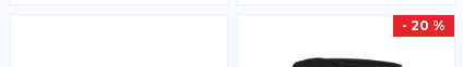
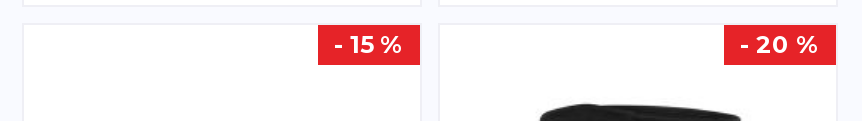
none -> [334,29,404,59] - 15 %

